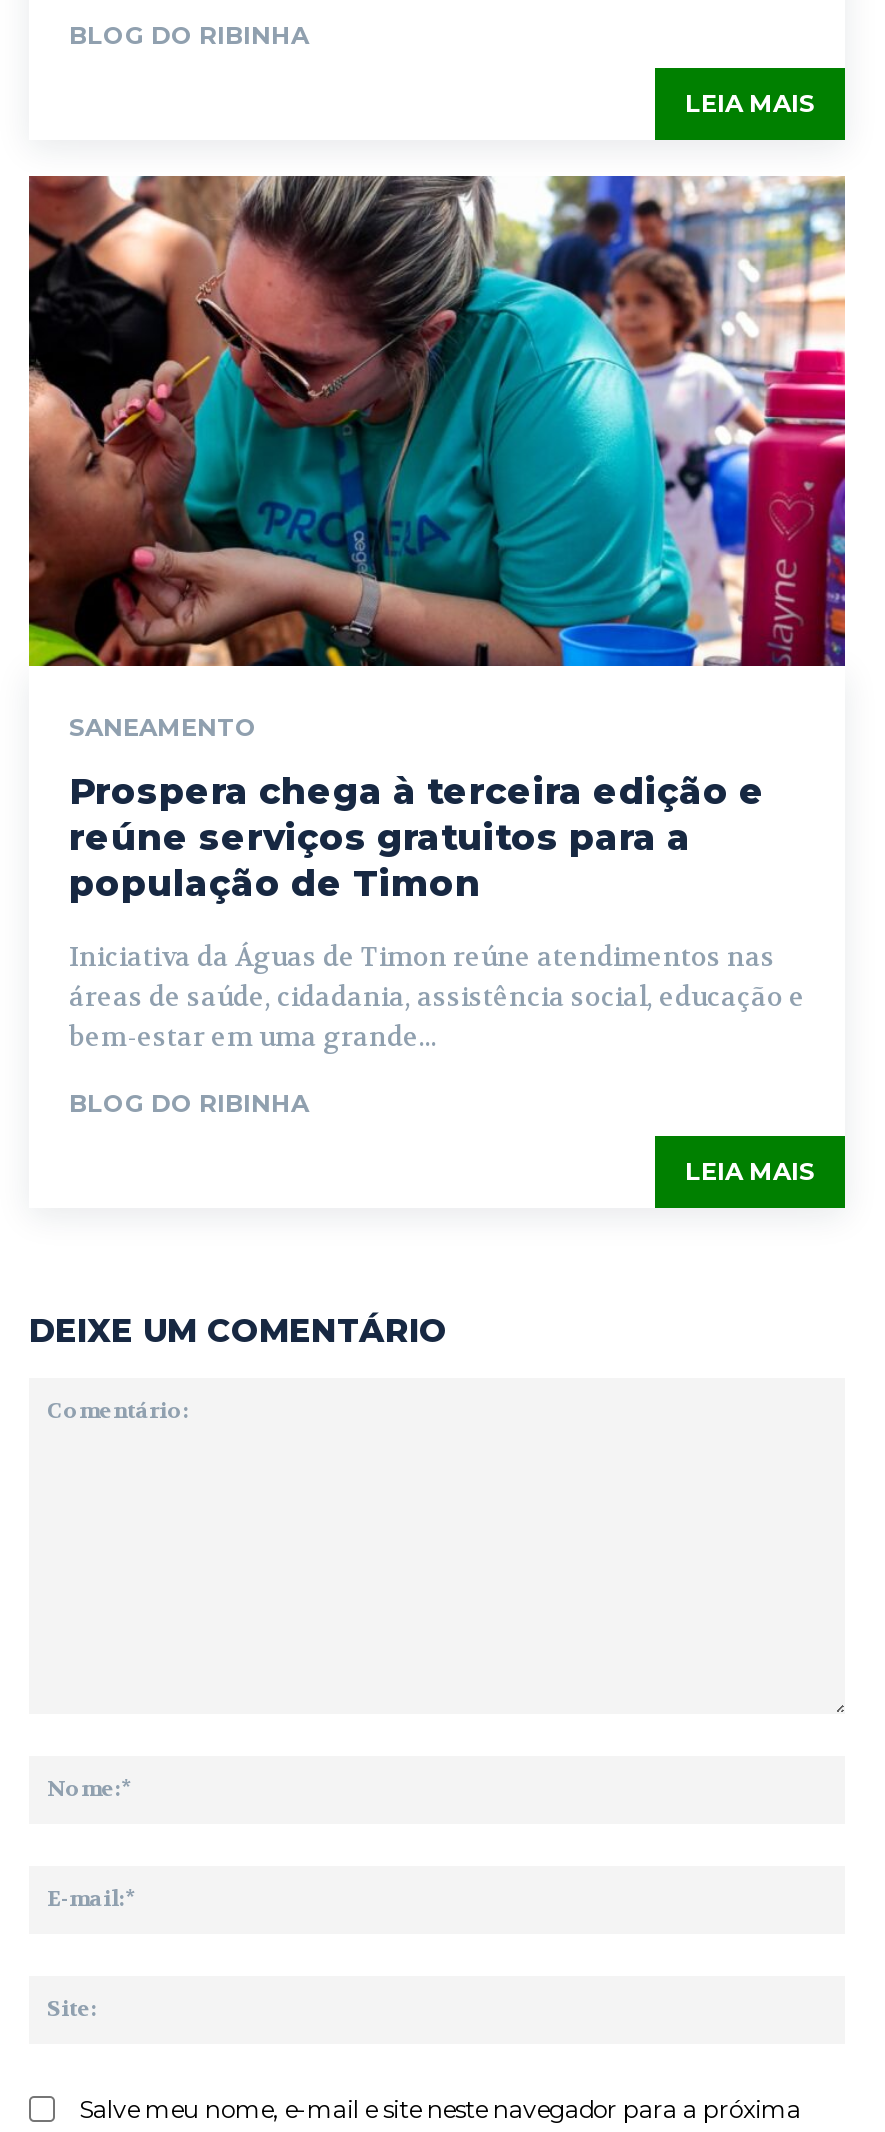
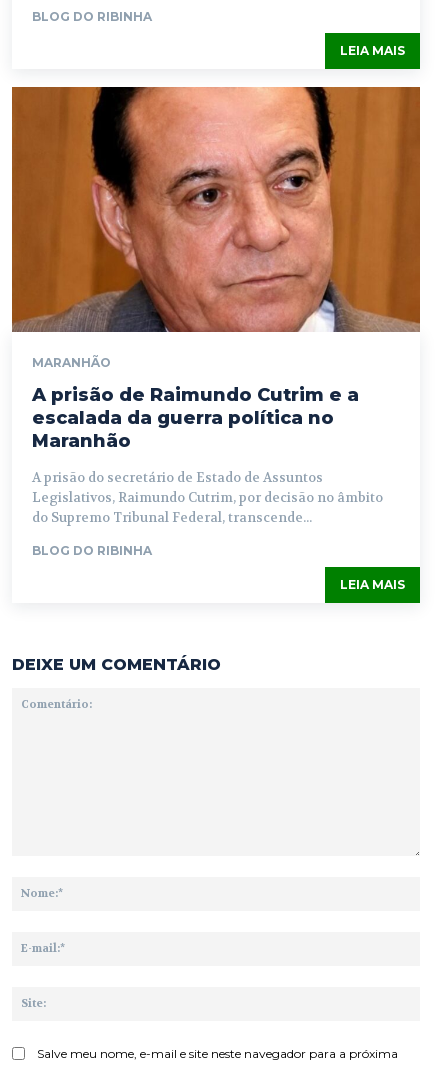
[27,174,847,741] [image] | SANEAMENTO -> [11,86,421,370] [image] | MARANHÃO
[69,769,765,905] Prospera chega à terceira edição e | reúne serviços gratuitos para a | população de Timon -> [32,384,359,452] A prisão de Raimundo Cutrim e a | escalada da guerra política no | Maranhão
[69,939,805,1053] Iniciativa da Águas de Timon reúne atendimentos nas | áreas de saúde, cidadania, assistência social, educação e | bem-estar em uma grande... -> [32,469,383,526] A prisão do secretário de Estado de Assuntos | Legislativos, Raimundo Cutrim, por decisão no âmbito | do Supremo Tribunal Federal, transcende...

